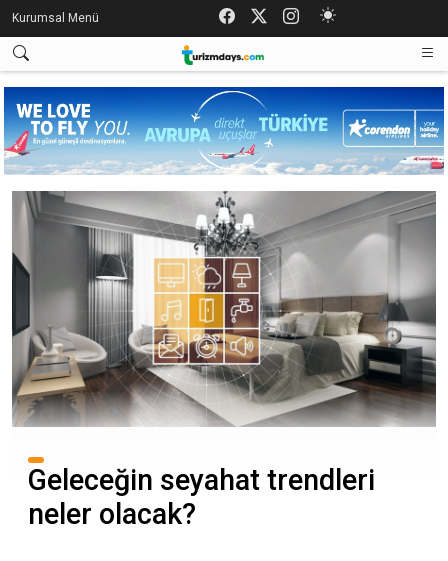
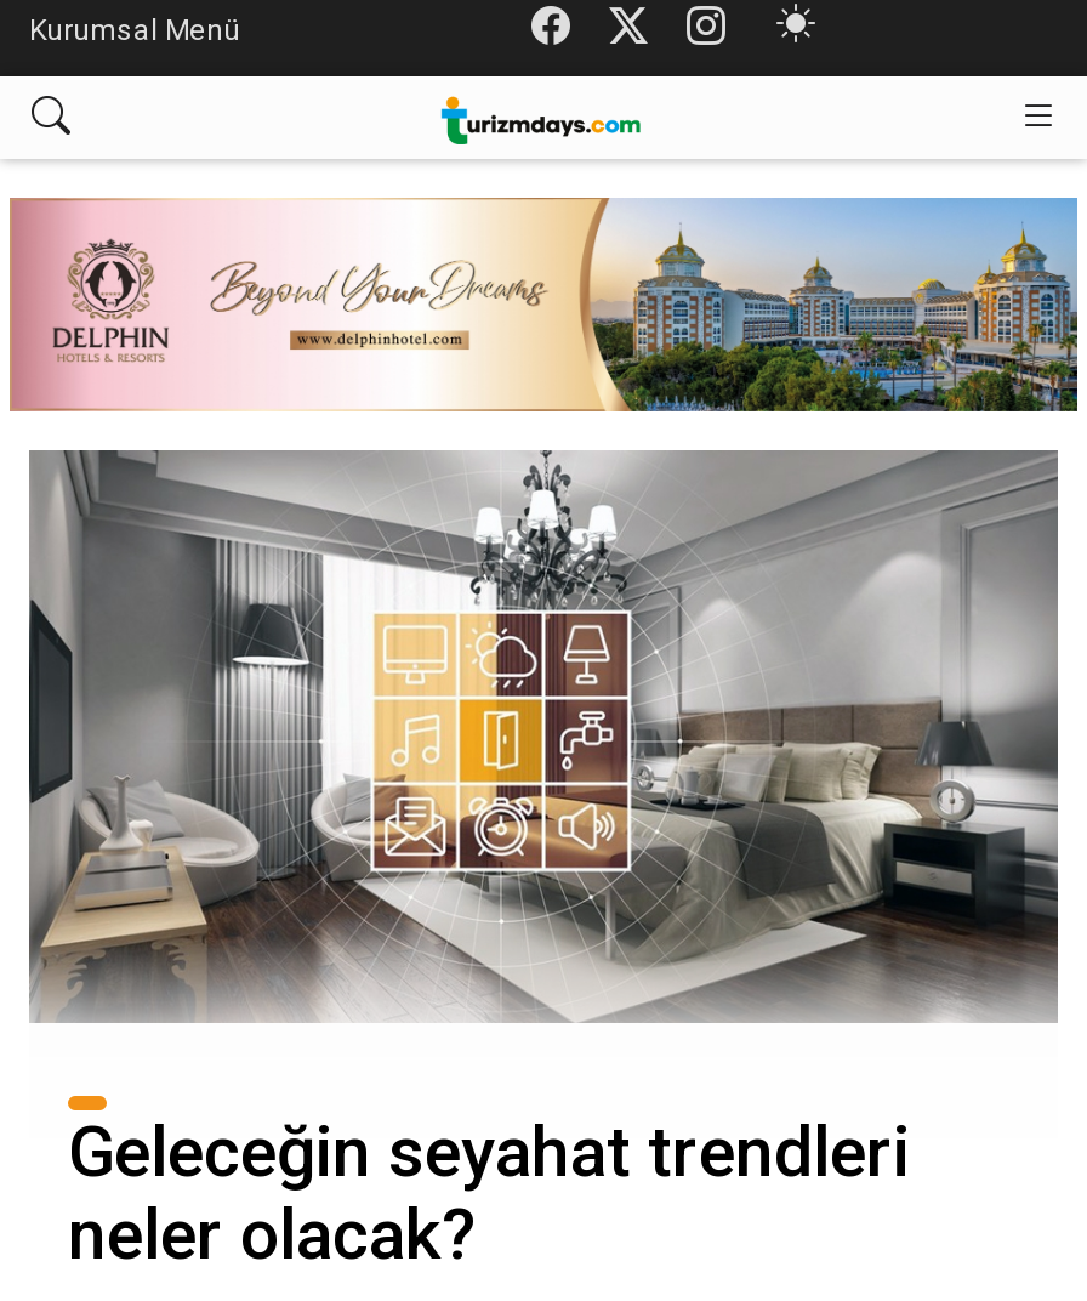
[3,86,445,175] [image] -> [7,195,1080,414] [image]

